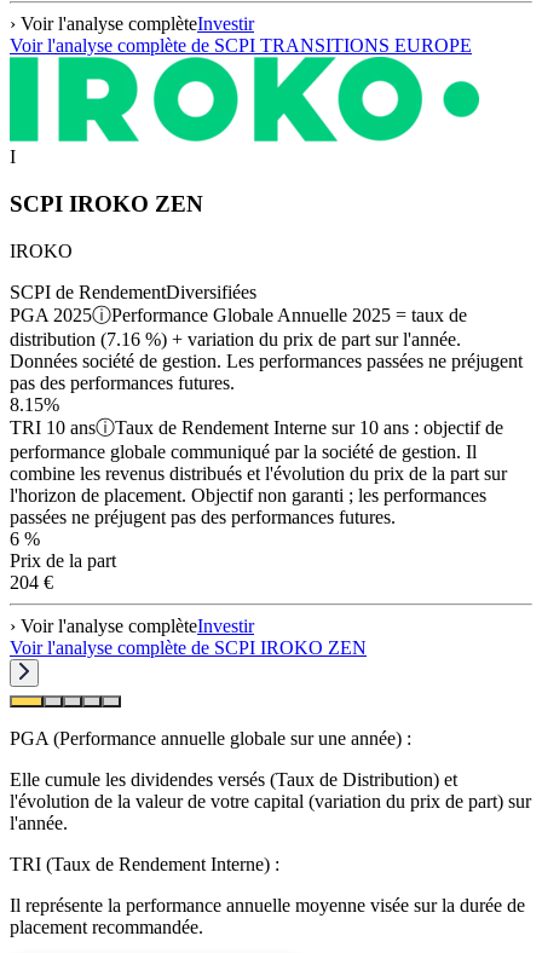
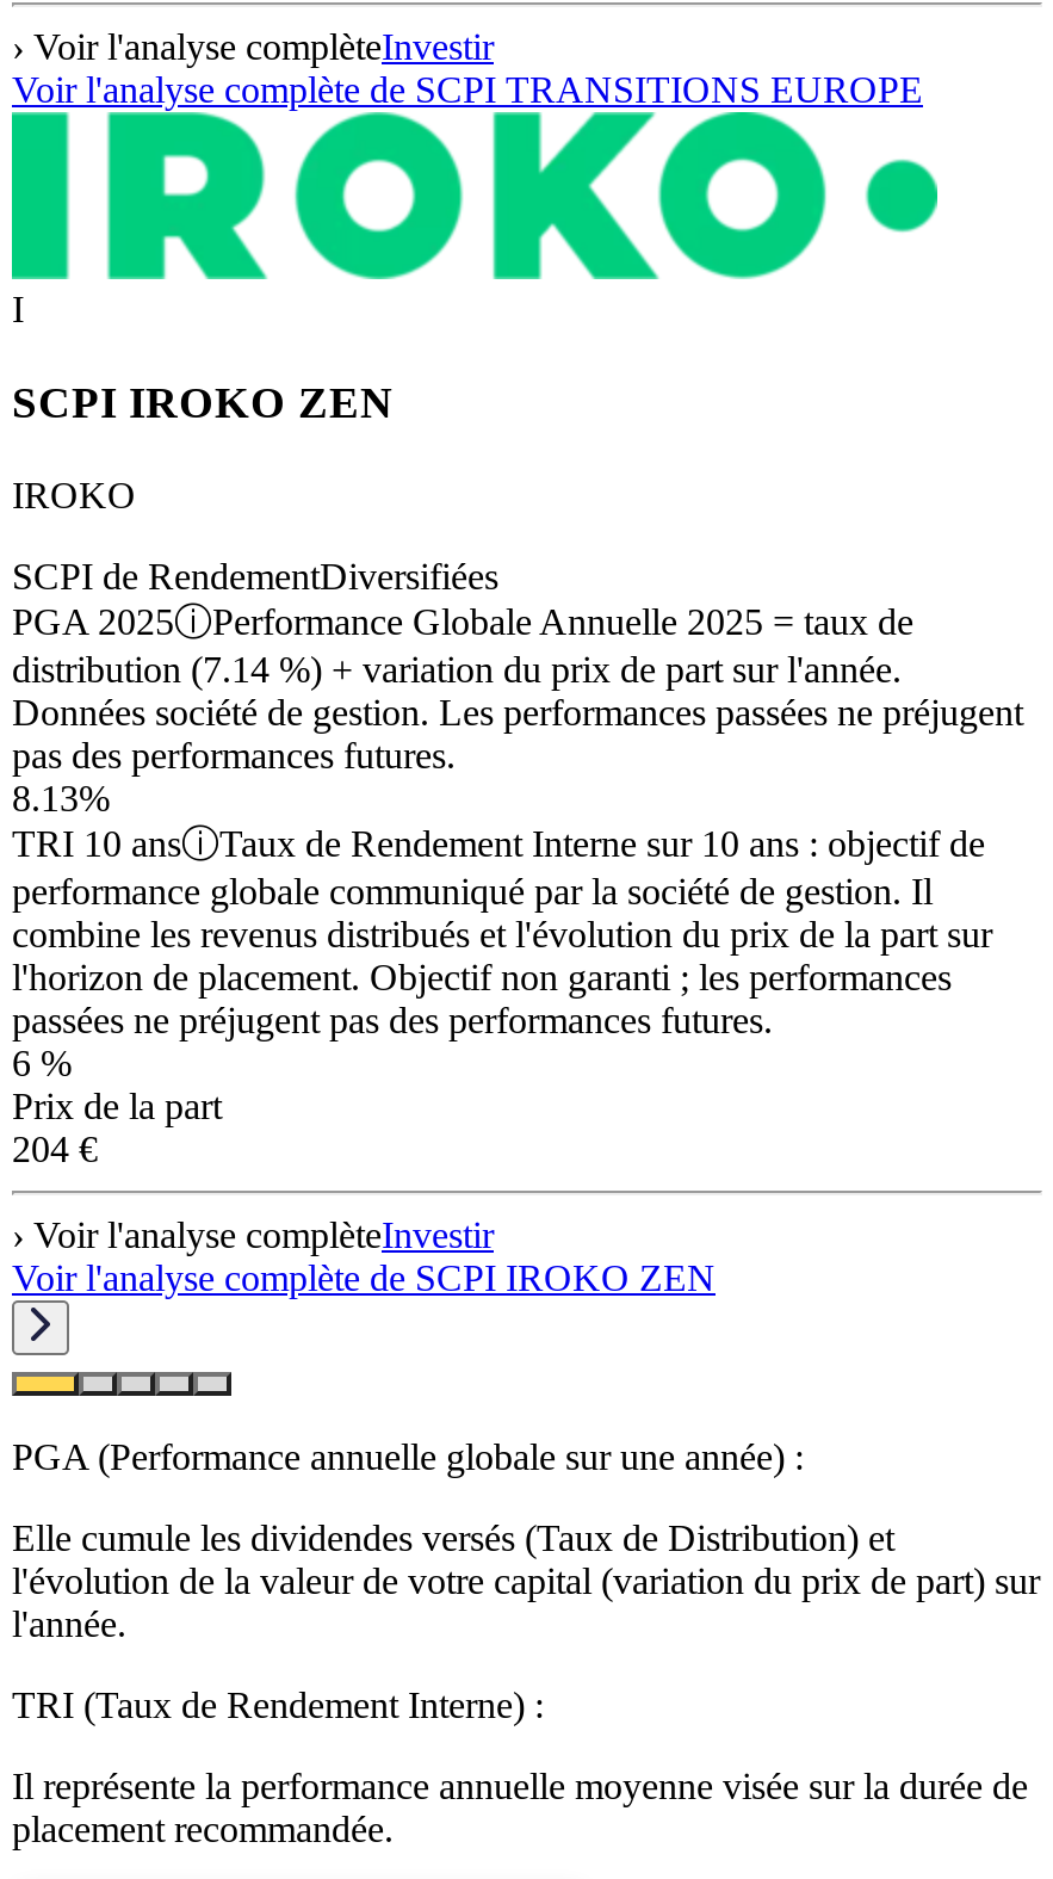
[10,329,461,349] distribution (7.16 %) + variation du prix de part sur l'année. -> [12,649,902,689] distribution (7.14 %) + variation du prix de part sur l'année.
[10,394,59,415] 8.15% -> [12,777,110,818] 8.13%

